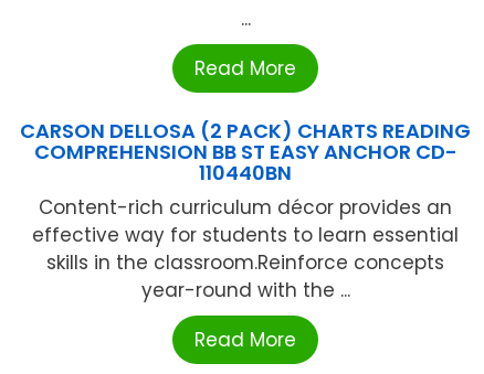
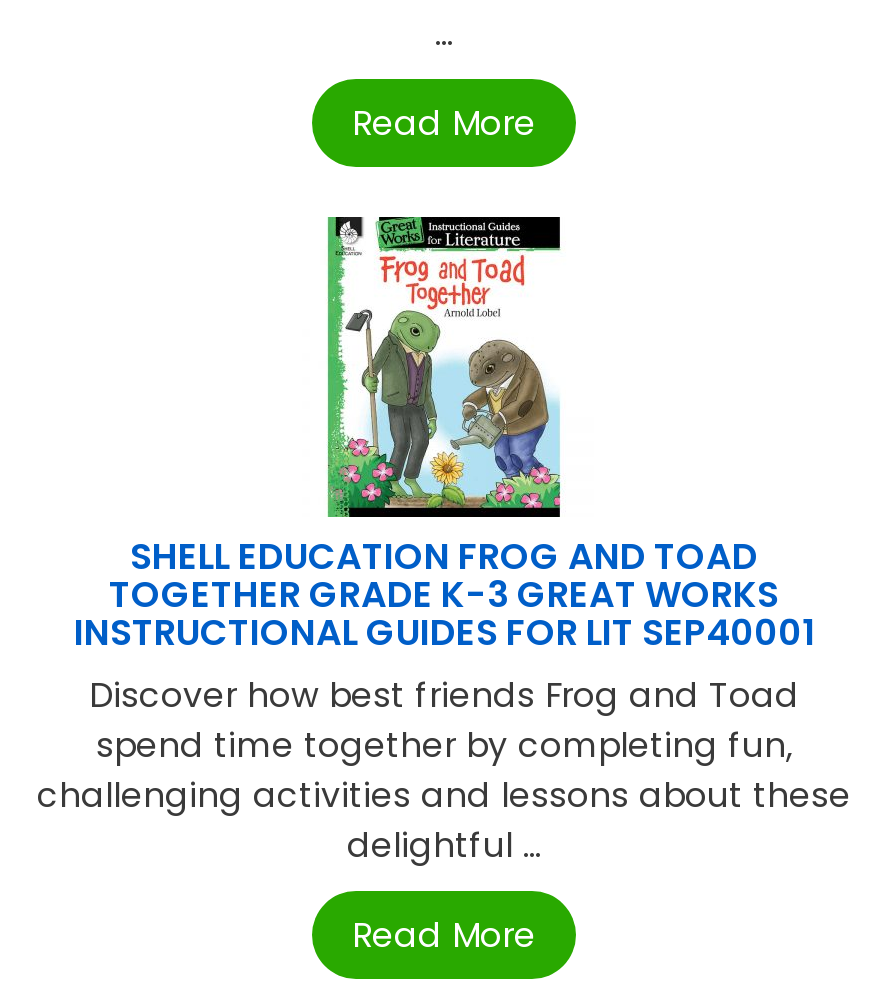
[20,117,471,304] CARSON DELLOSA (2 PACK) CHARTS READING | COMPREHENSION BB ST EASY ANCHOR CD- | 110440BN | Content-rich curriculum décor provides an | effective way for students to learn essential | skills in the classroom.Reinforce concepts | year-round with the ... -> [37,532,851,870] SHELL EDUCATION FROG AND TOAD | TOGETHER GRADE K-3 GREAT WORKS | INSTRUCTIONAL GUIDES FOR LIT SEP40001 | Discover how best friends Frog and Toad | spend time together by completing fun, | challenging activities and lessons about these | delightful ...

